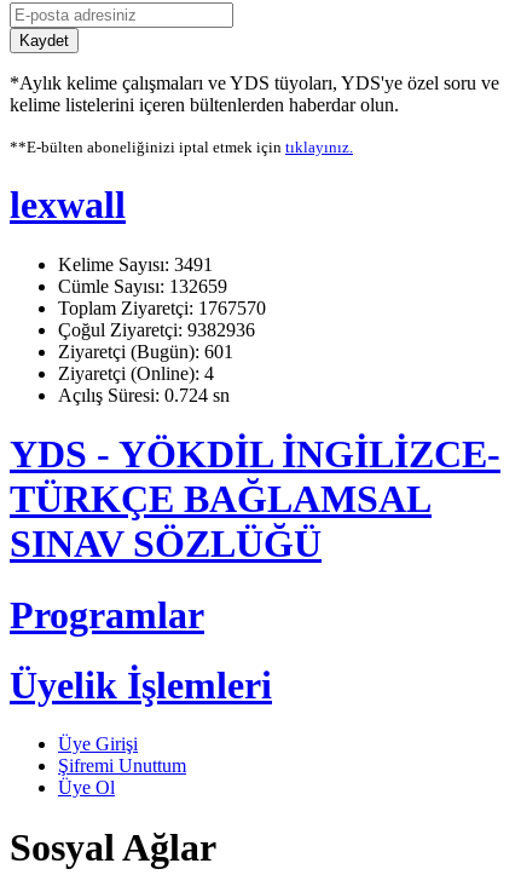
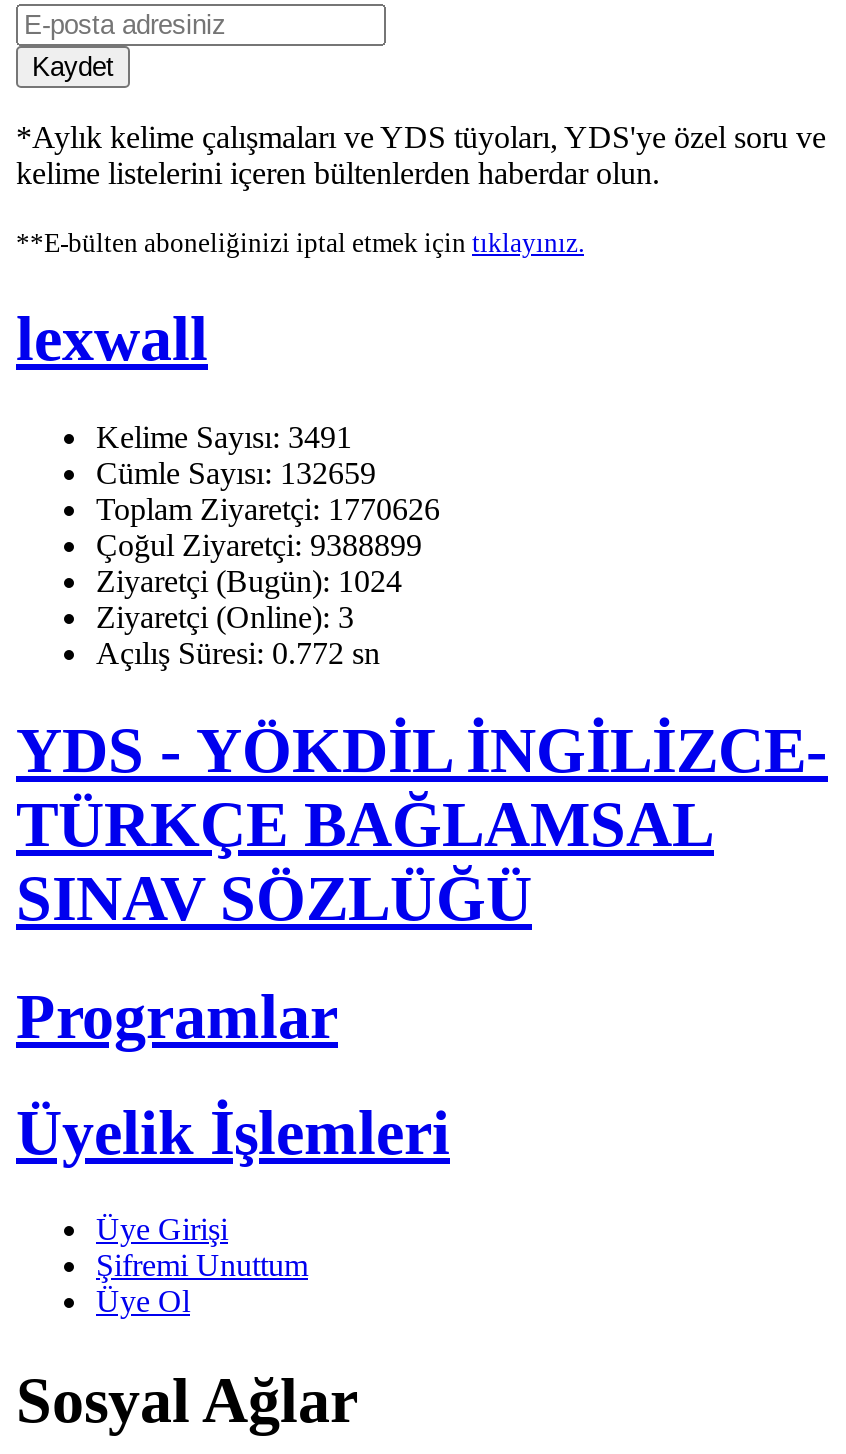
[58,297,266,318] Toplam Ziyaretçi: 1767570 -> [96,491,440,525] Toplam Ziyaretçi: 1770626
[58,319,255,340] Çoğul Ziyaretçi: 9382936 -> [96,527,422,561] Çoğul Ziyaretçi: 9388899
[58,341,233,362] Ziyaretçi (Bugün): 601 -> [96,563,402,597] Ziyaretçi (Bugün): 1024
[58,363,214,383] Ziyaretçi (Online): 4 -> [96,599,354,633] Ziyaretçi (Online): 3
[58,385,230,405] Açılış Süresi: 0.724 sn -> [96,635,380,669] Açılış Süresi: 0.772 sn

